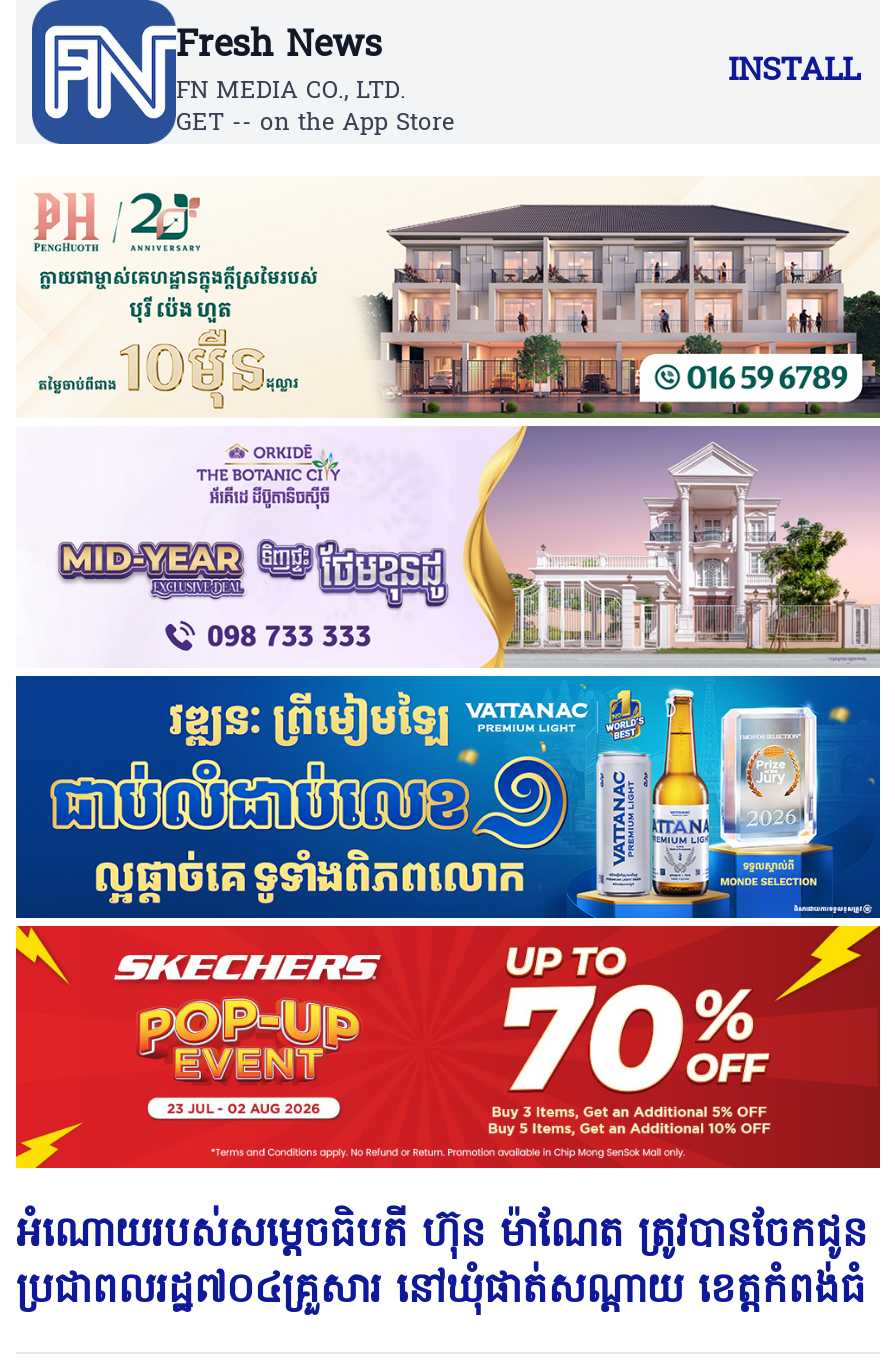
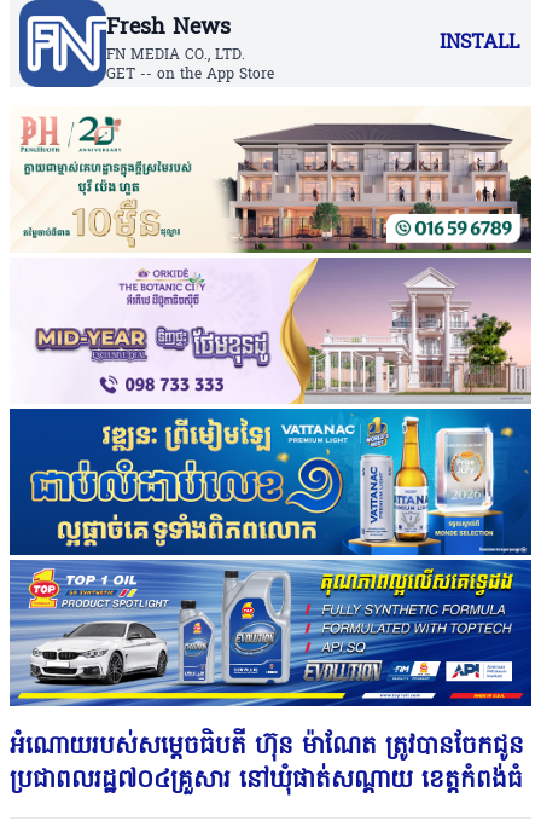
[14,924,882,1170] [image] -> [8,559,533,707] [image]

